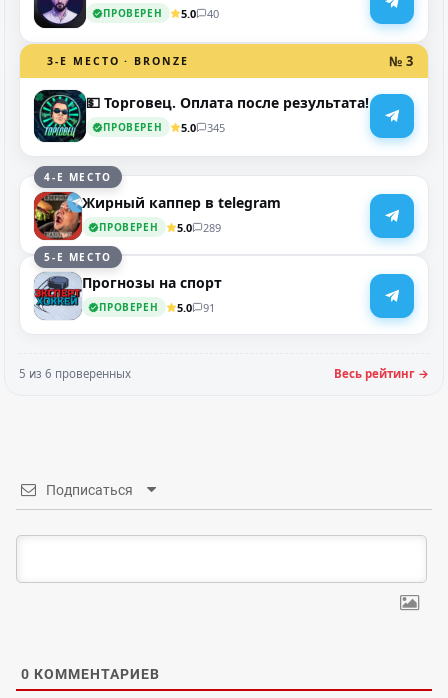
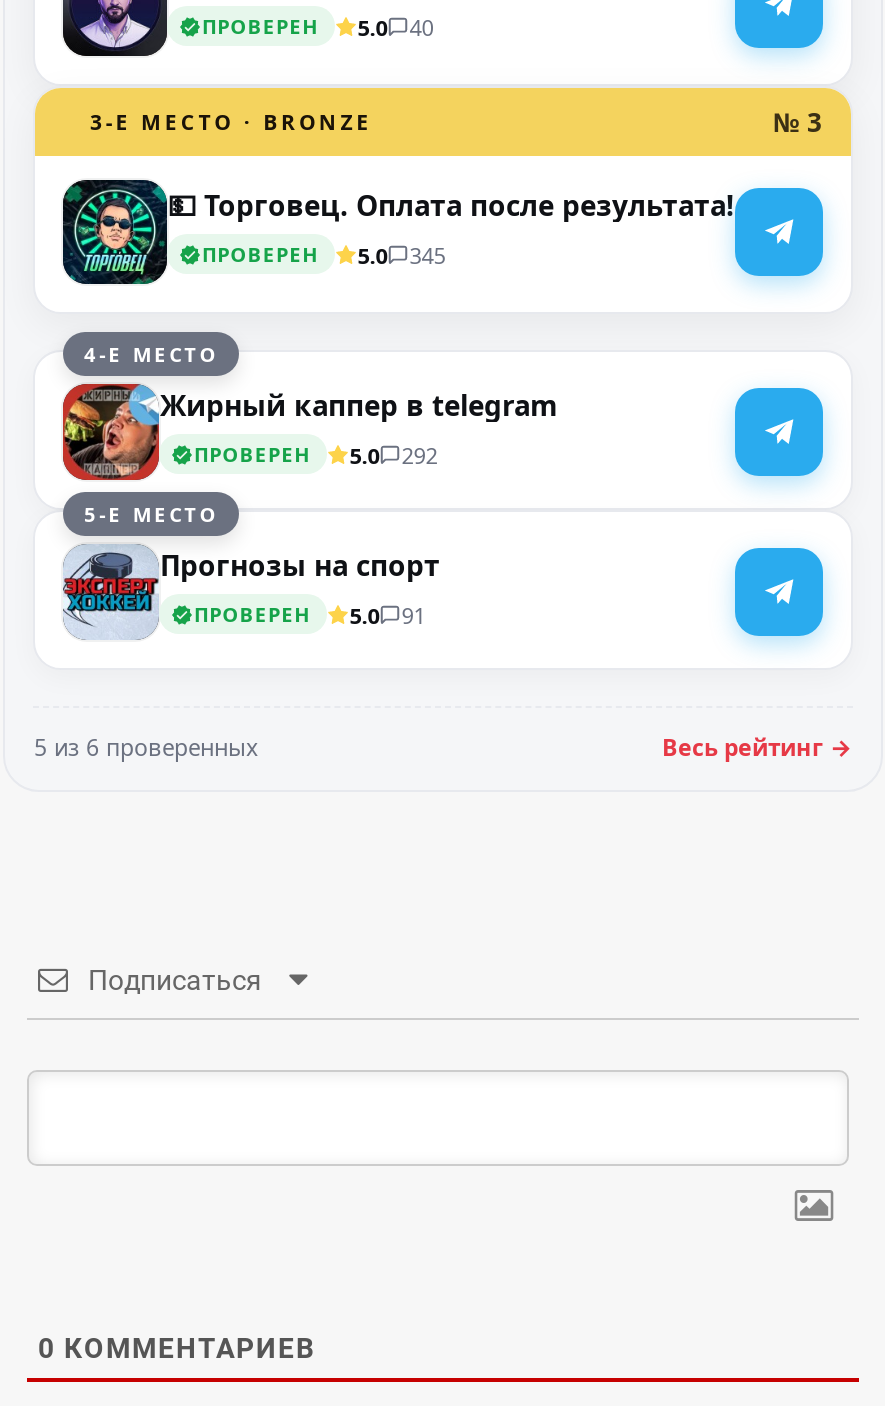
[99,220,221,235] ПРОВЕРЕН 5.0 289 -> [194,440,438,470] ПРОВЕРЕН 5.0 292

